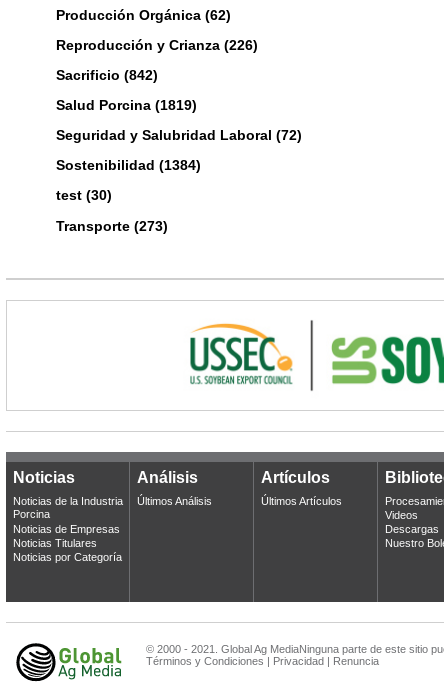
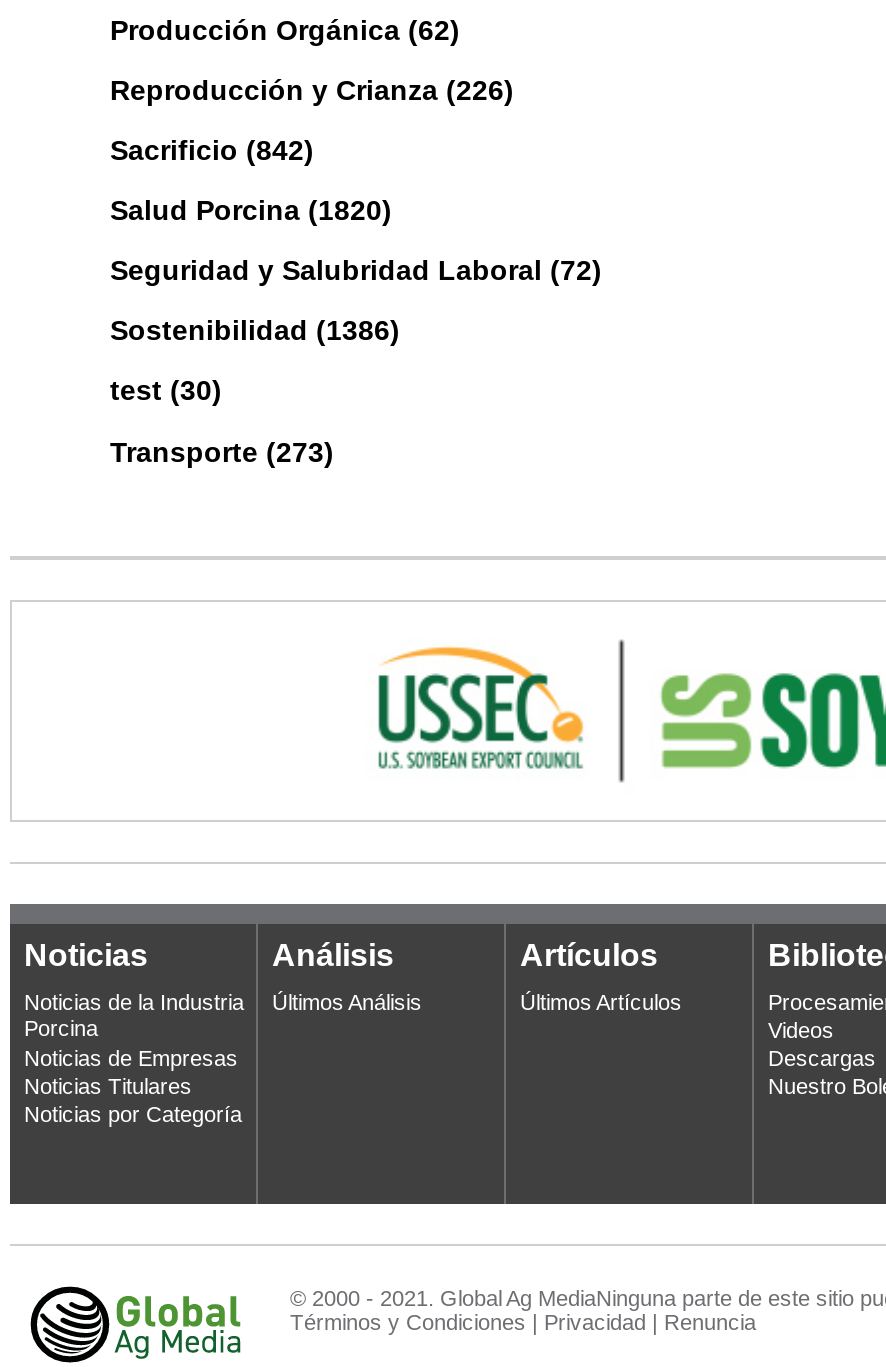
[56,97,197,113] Salud Porcina (1819) -> [110,195,392,227] Salud Porcina (1820)
[56,157,201,173] Sostenibilidad (1384) -> [110,315,400,347] Sostenibilidad (1386)

